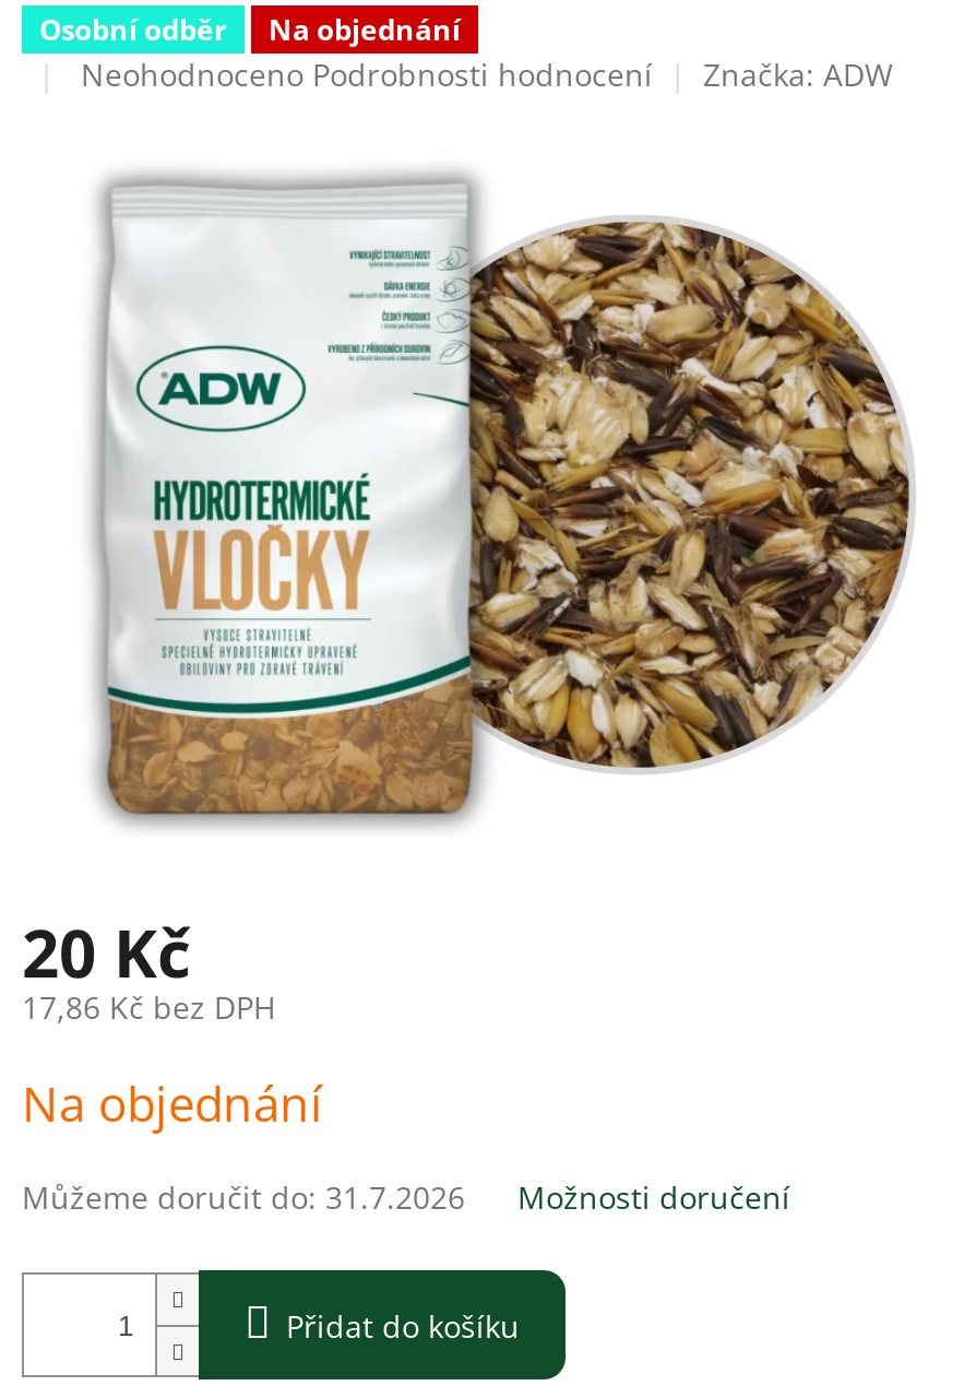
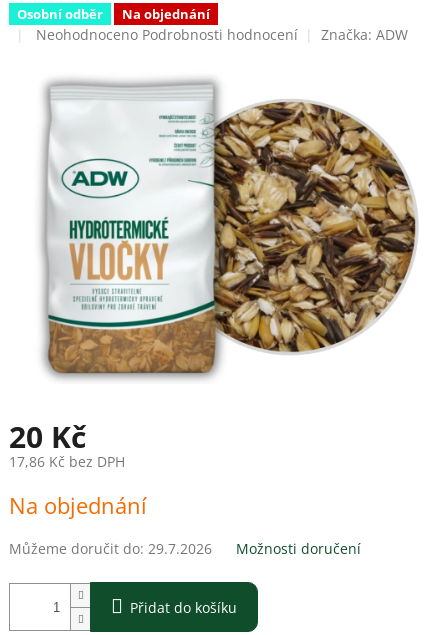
[22,1177,465,1219] Můžeme doručit do: 31.7.2026 -> [9,539,212,558] Můžeme doručit do: 29.7.2026

